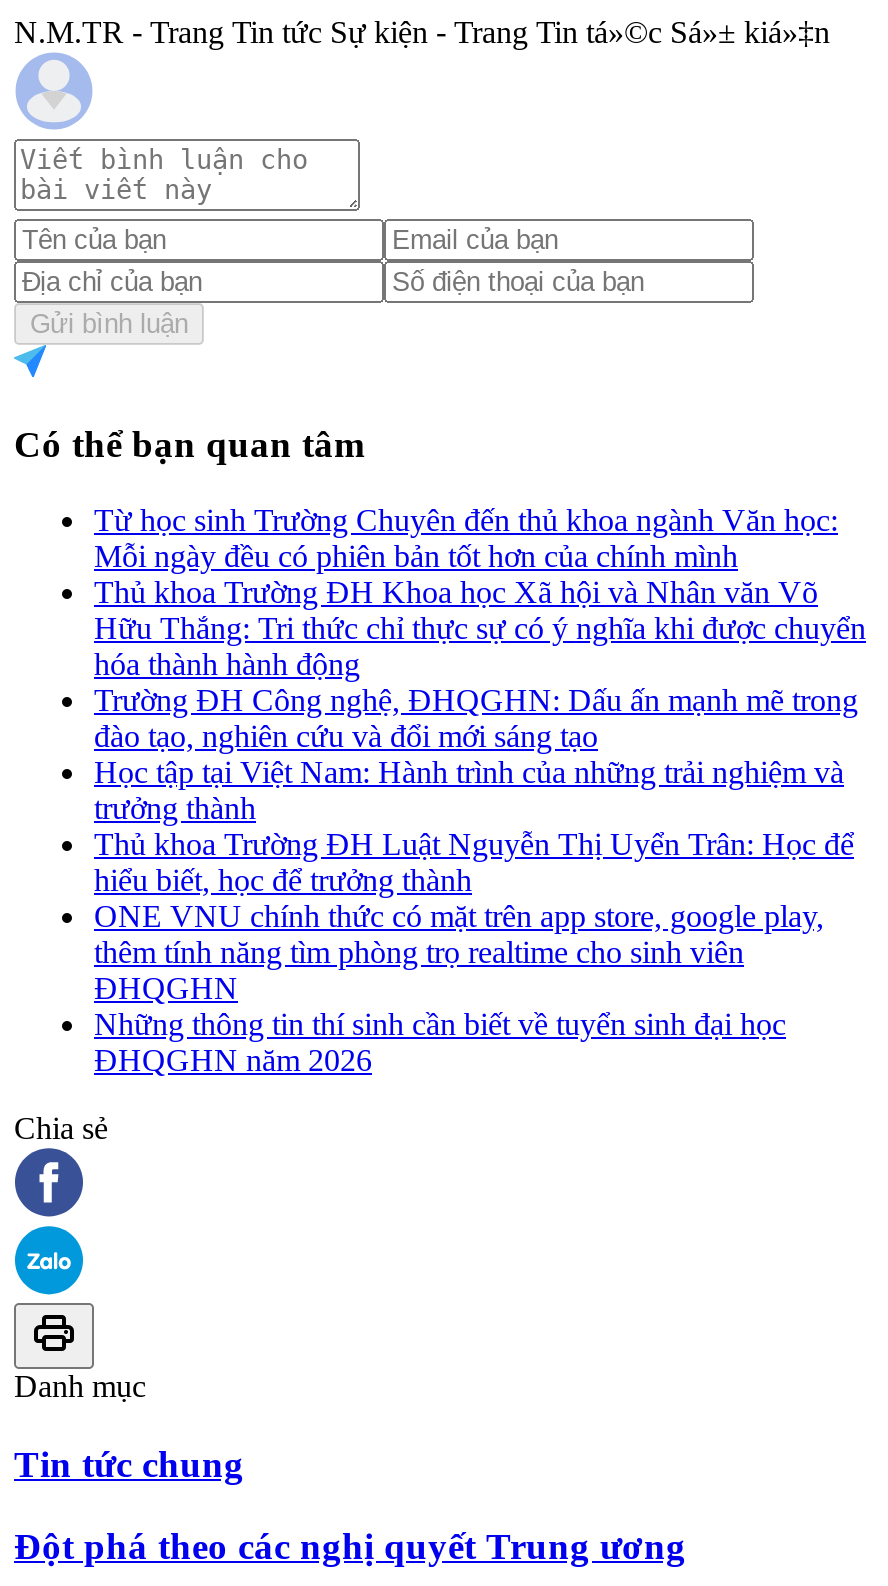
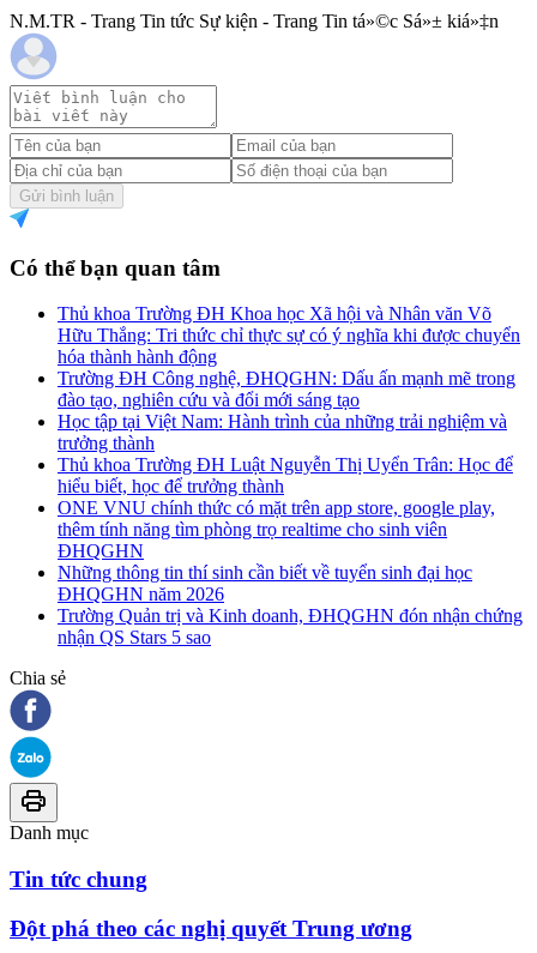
[94,503,838,573] Từ học sinh Trường Chuyên đến thủ khoa ngành Văn học: | Mỗi ngày đều có phiên bản tốt hơn của chính mình -> none
moved [94,575,866,1077] -> [58,304,520,604]: Thủ khoa Trường ĐH Khoa học Xã hội và Nhân văn Võ | Hữu Thắng: Tri thức chỉ thực sự có ý nghĩa khi được chuyển | hóa thành hành động | ... | Những thông tin thí sinh cần biết về tuyển sinh đại học | ĐHQGHN năm 2026
none -> [58,606,523,648] Trường Quản trị và Kinh doanh, ĐHQGHN đón nhận chứng | nhận QS Stars 5 sao

